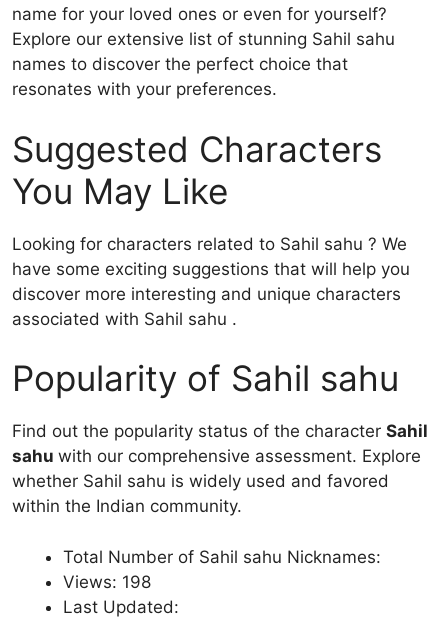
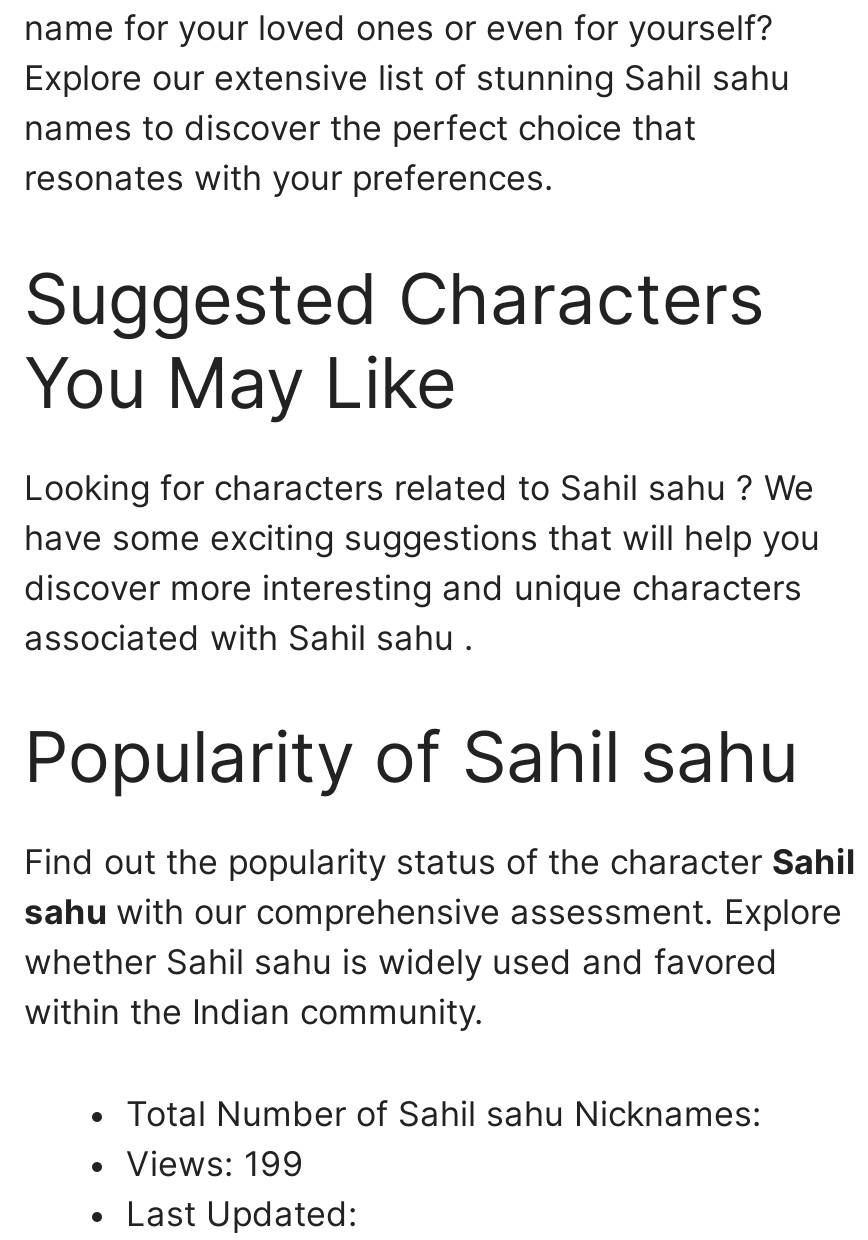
[63,571,151,591] Views: 198 -> [126,1143,304,1183] Views: 199

